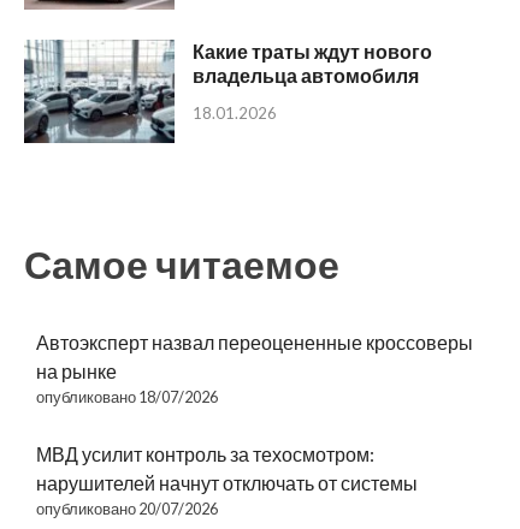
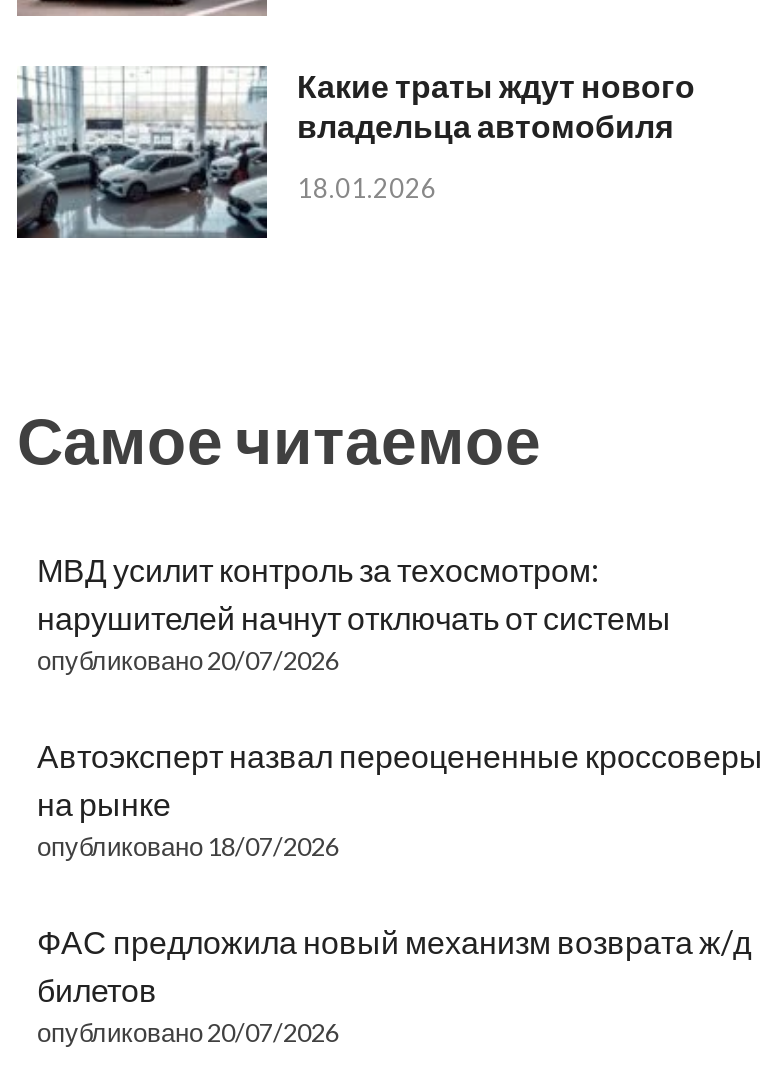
none -> [37,645,339,677] опубликовано 20/07/2026
none -> [37,923,751,1009] ФАС предложила новый механизм возврата ж/д | билетов
moved [36,443,418,495] -> [37,551,671,637]: МВД усилит контроль за техосмотром: | нарушителей начнут отключать от системы

